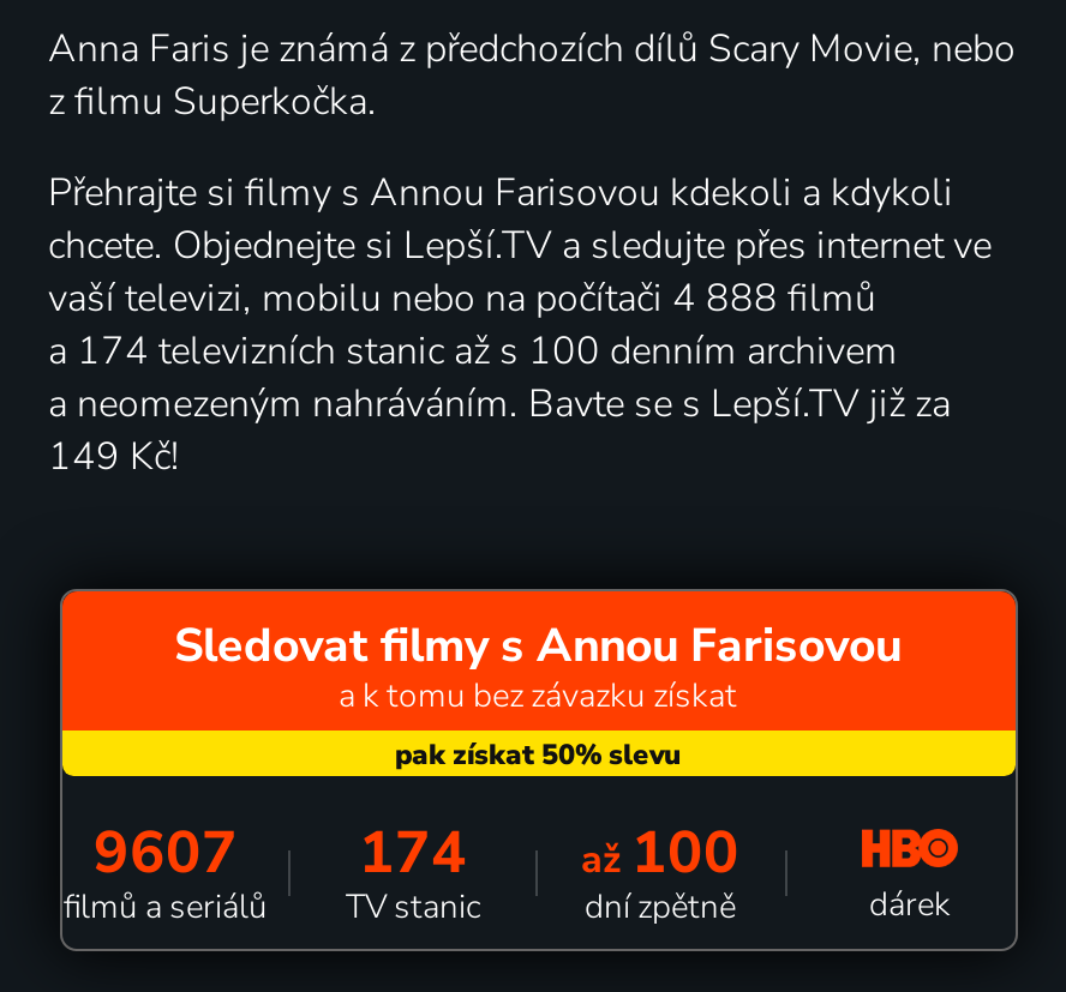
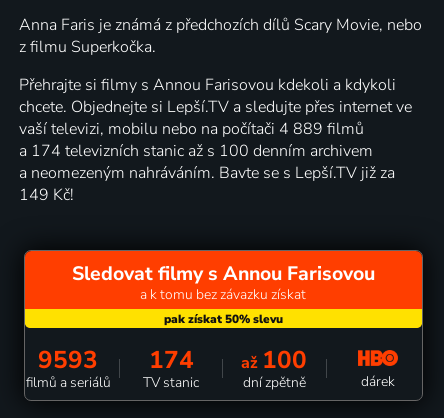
[48,272,876,325] vaší televizi, mobilu nebo na počítači 4 888 filmů -> [19,118,364,140] vaší televizi, mobilu nebo na počítači 4 889 filmů
[94,811,739,892] 9607 174 až 100 -> [38,342,307,376] 9593 174 až 100

